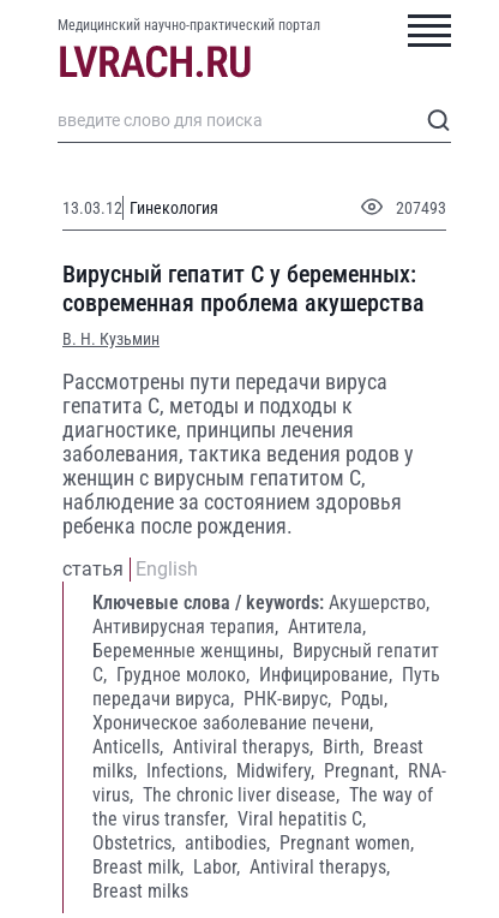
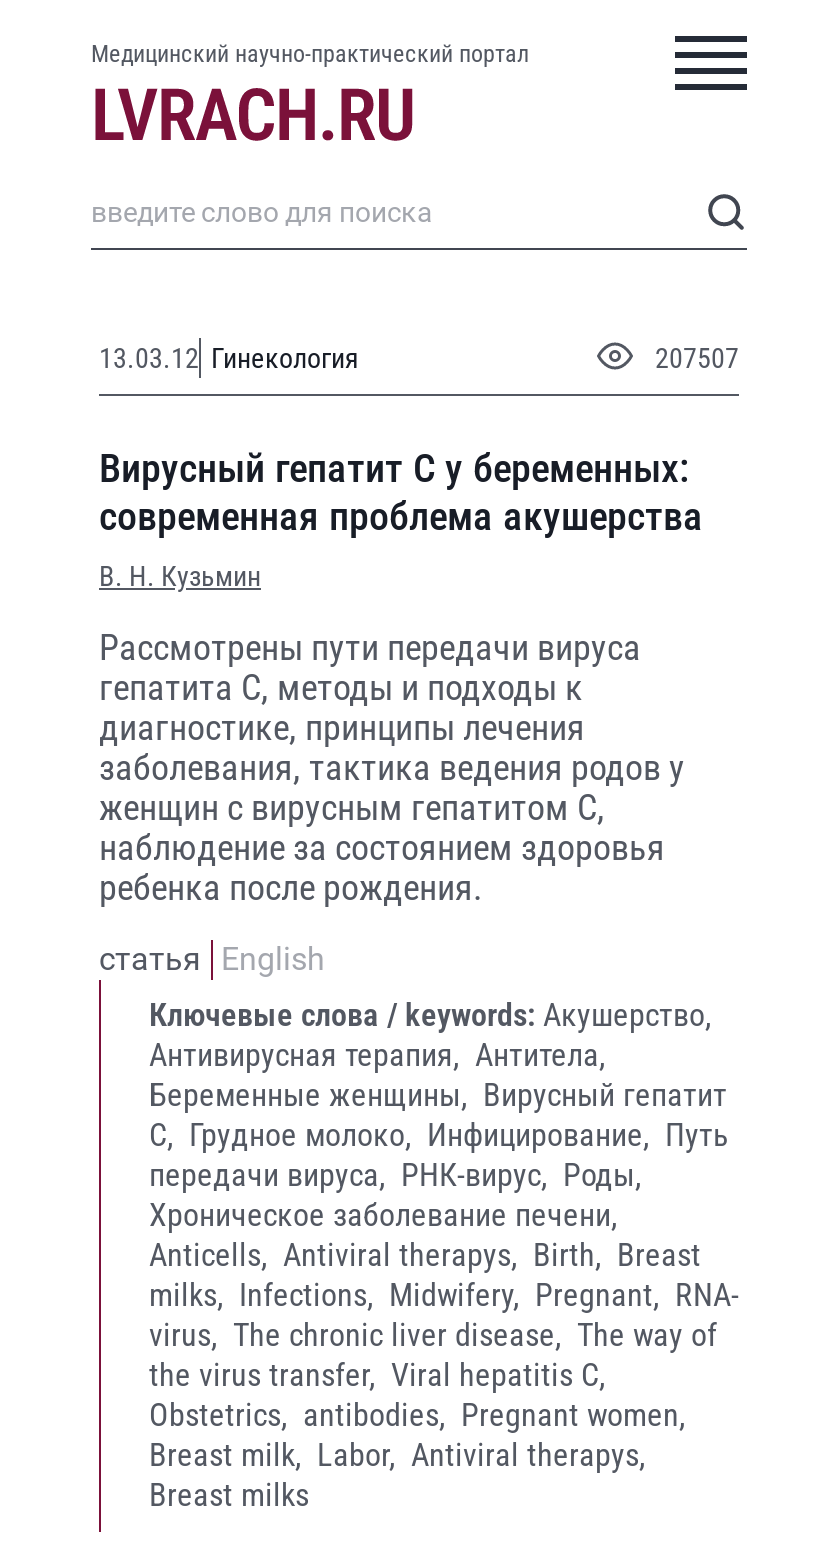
[392,198,446,217] 207493 -> [649,342,739,374] 207507

